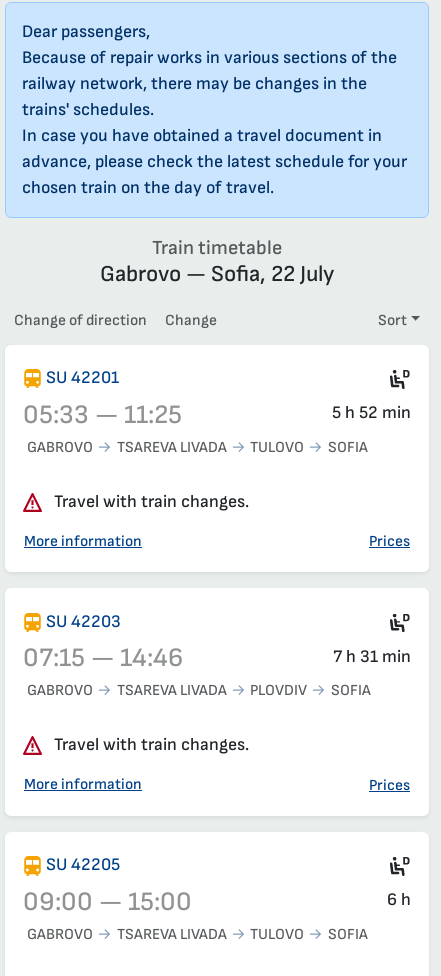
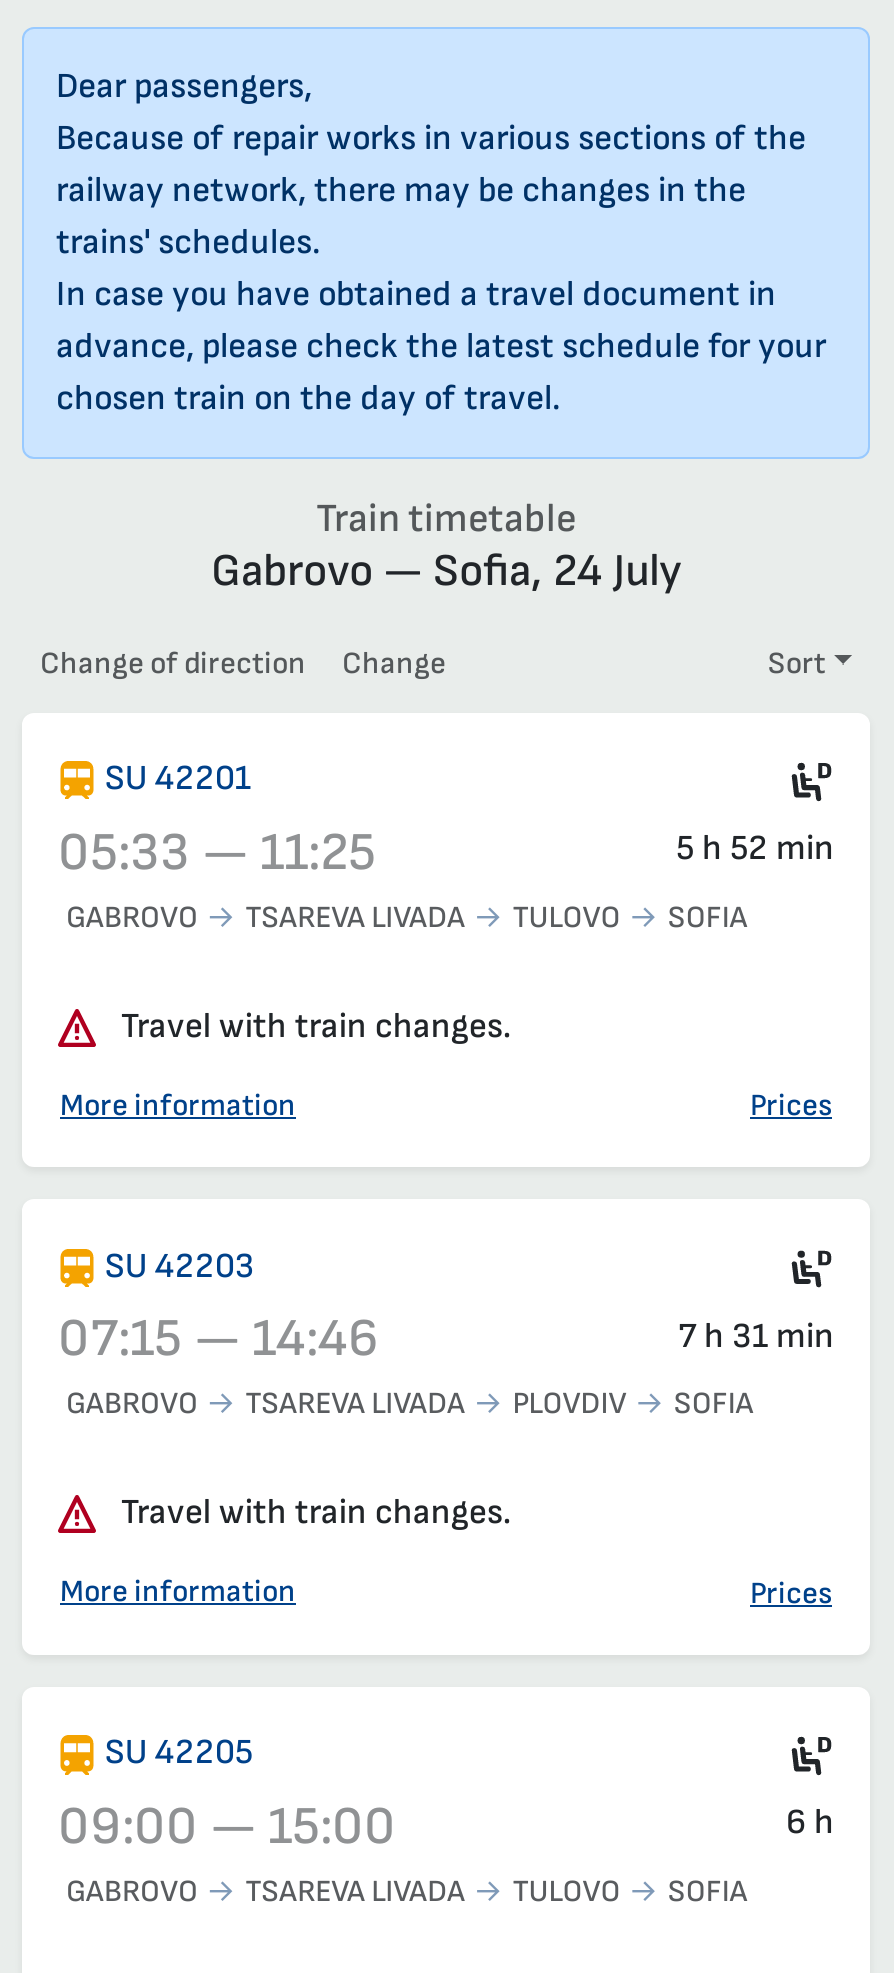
[100,259,334,287] Gabrovo — Sofia, 22 July -> [211,542,681,598] Gabrovo — Sofia, 24 July

